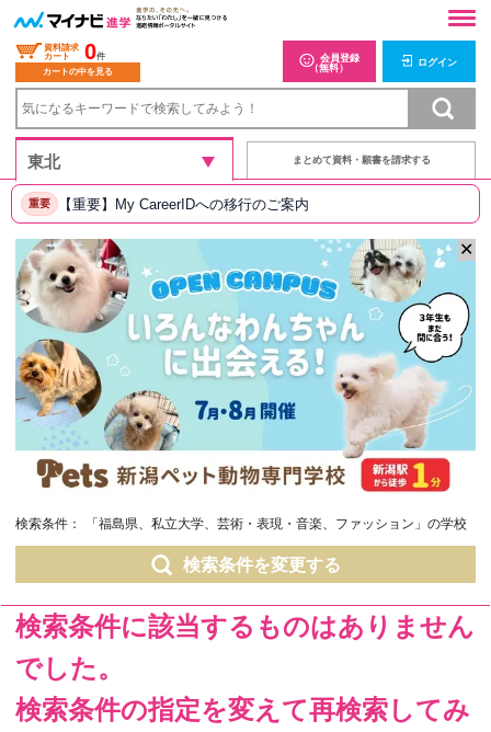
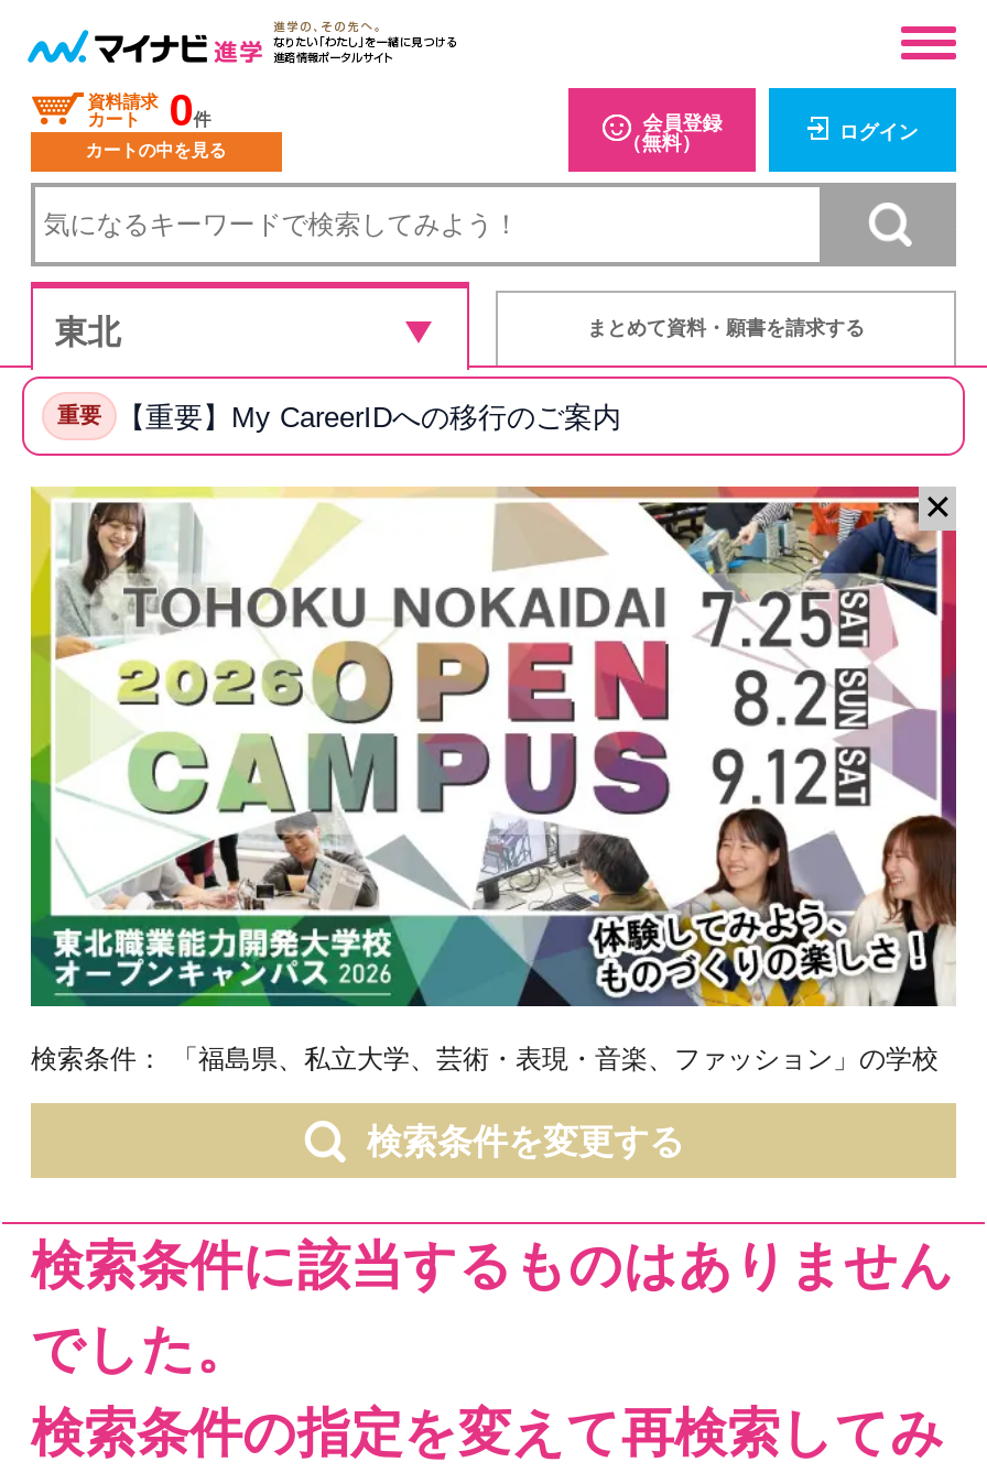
[15,238,476,497] [image] -> [29,484,958,1008] [image]

